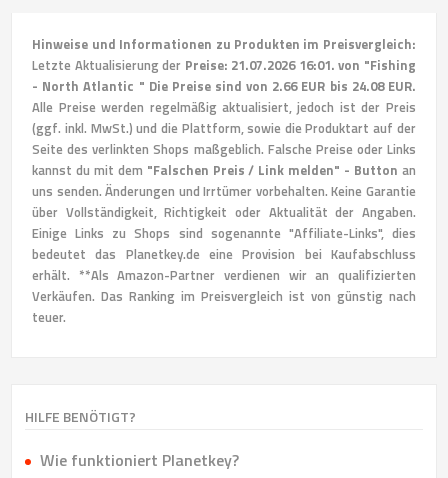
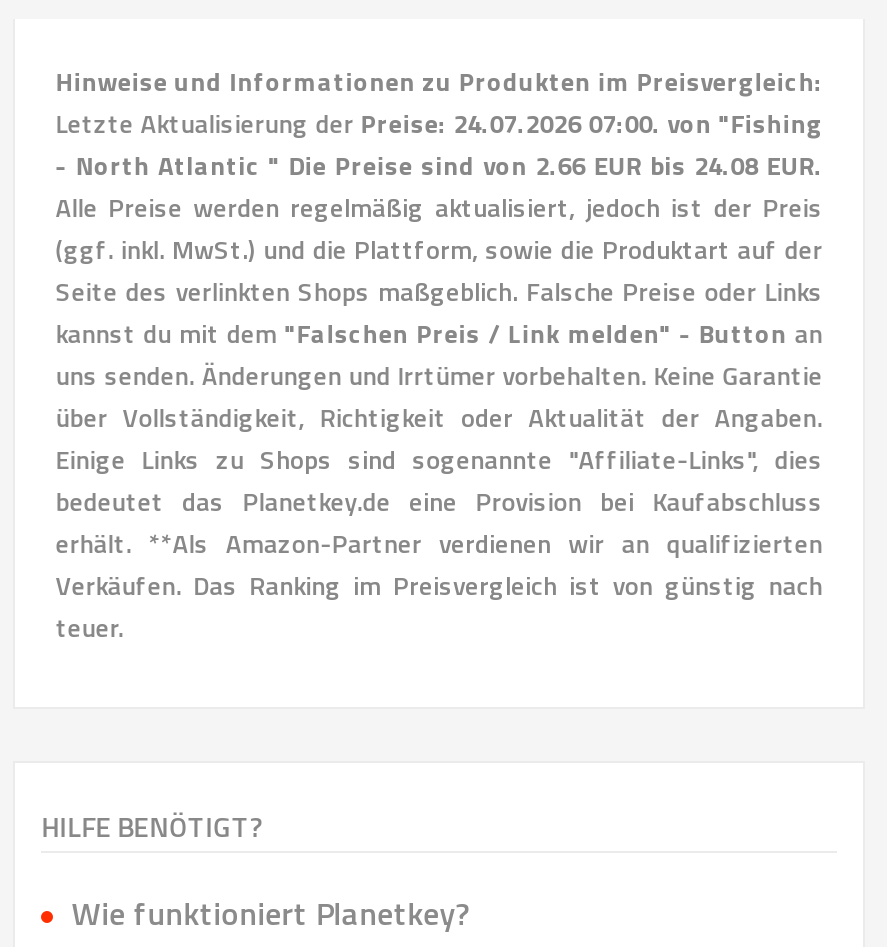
[32,55,416,75] Letzte Aktualisierung der Preise: 21.07.2026 16:01. von "Fishing -> [55,103,823,143] Letzte Aktualisierung der Preise: 24.07.2026 07:00. von "Fishing

